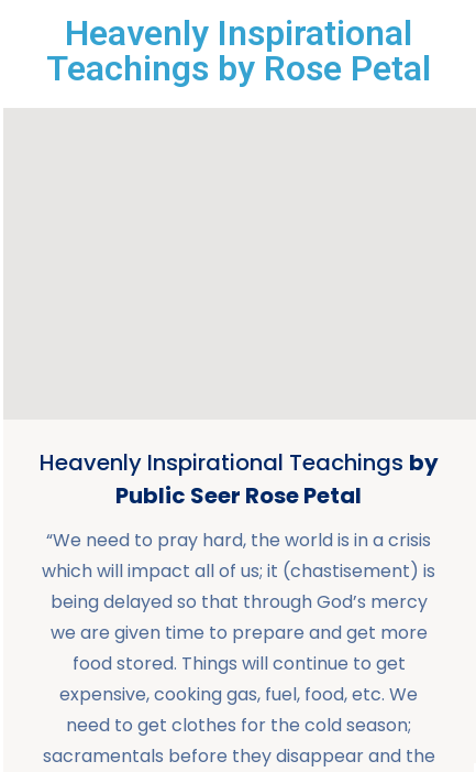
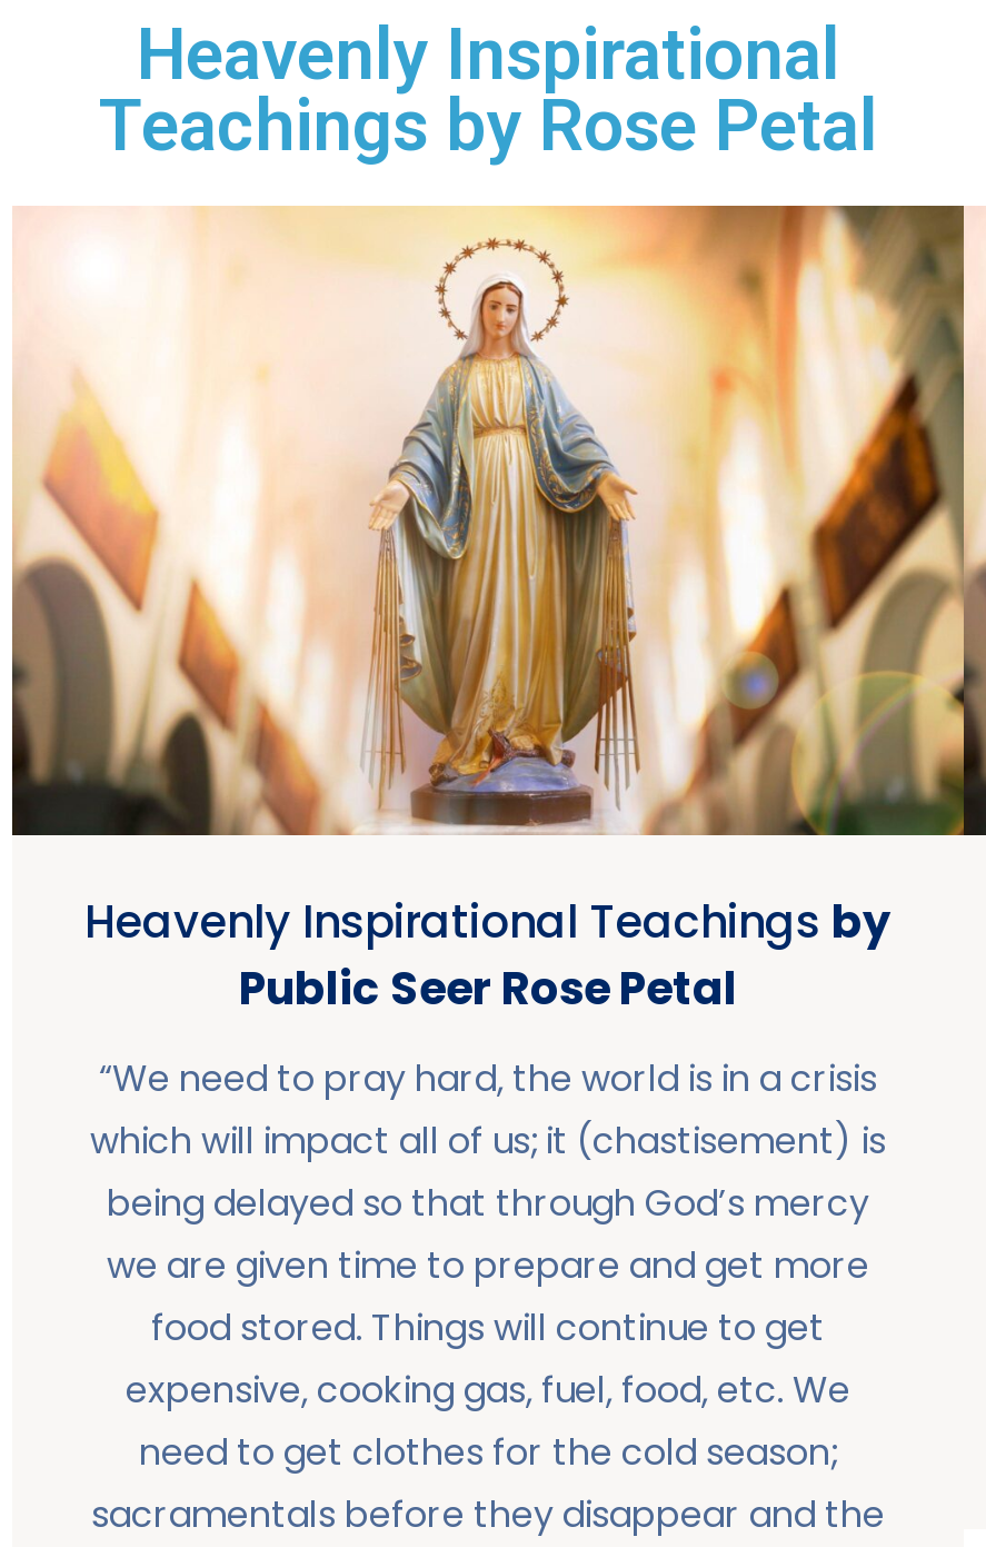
none -> [10,204,979,837] [image]

